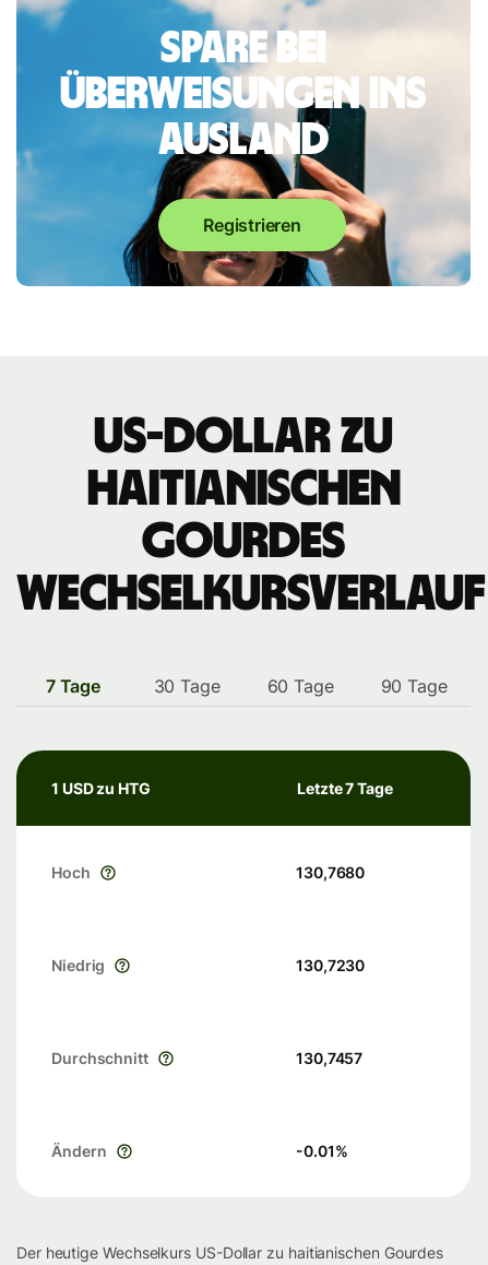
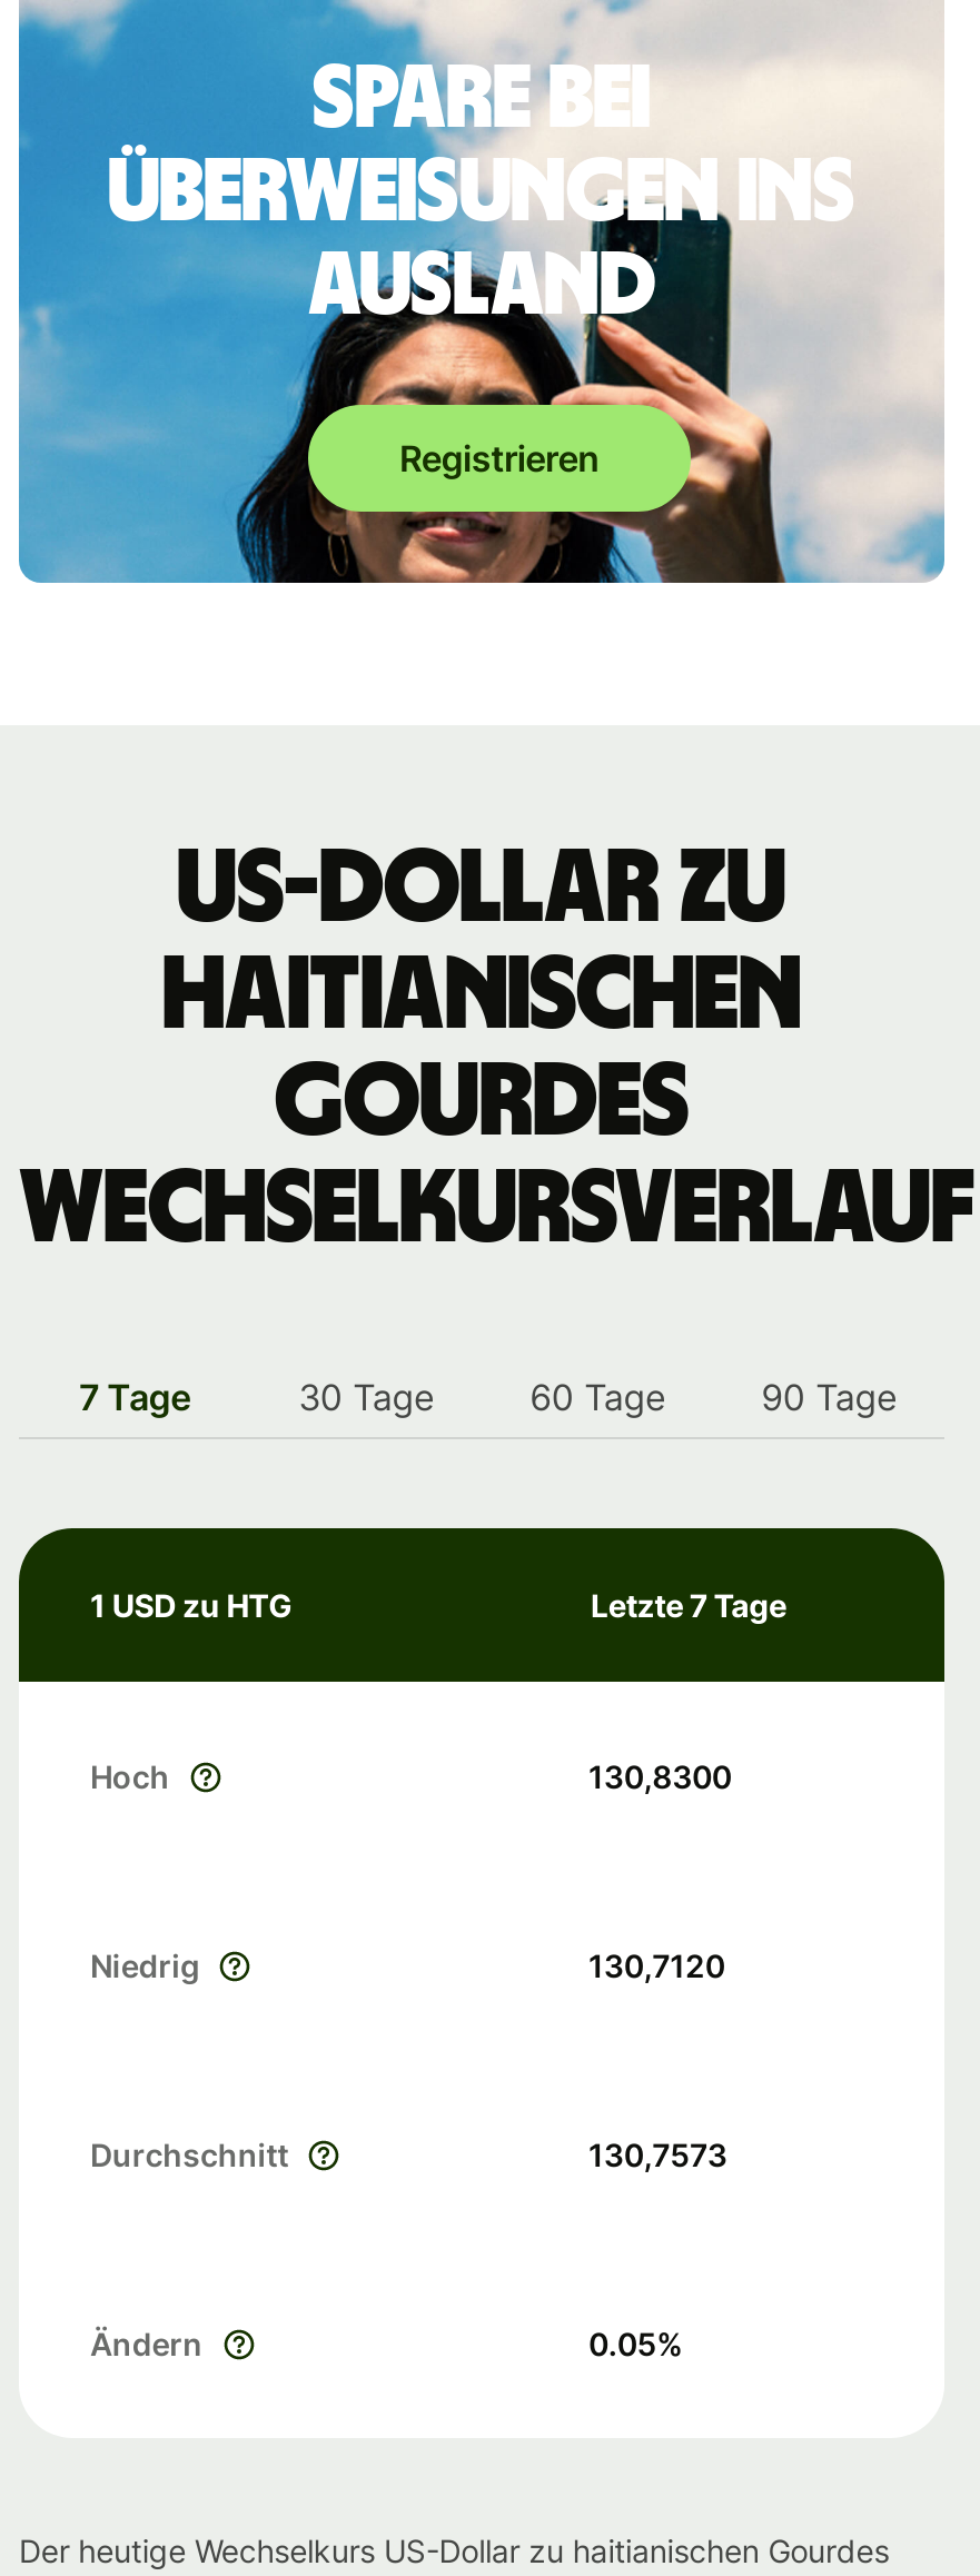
[296,863,365,882] 130,7680 -> [588,1757,731,1795] 130,8300
[296,956,365,974] 130,7230 -> [588,1946,725,1984] 130,7120
[296,1049,363,1067] 130,7457 -> [588,2136,727,2173] 130,7573
[296,1142,348,1160] -0.01% -> [588,2325,683,2362] 0.05%

